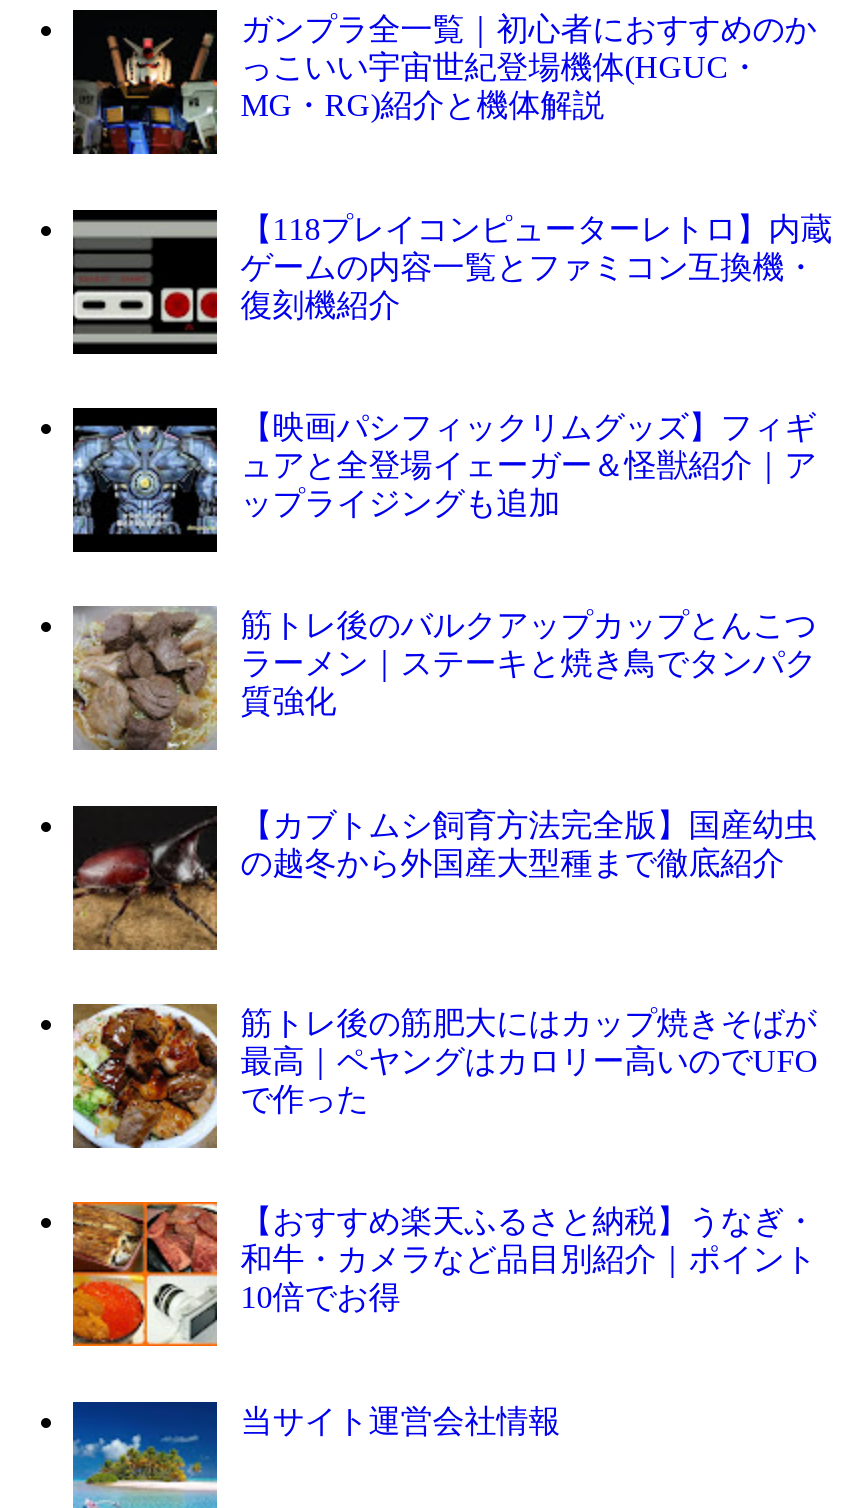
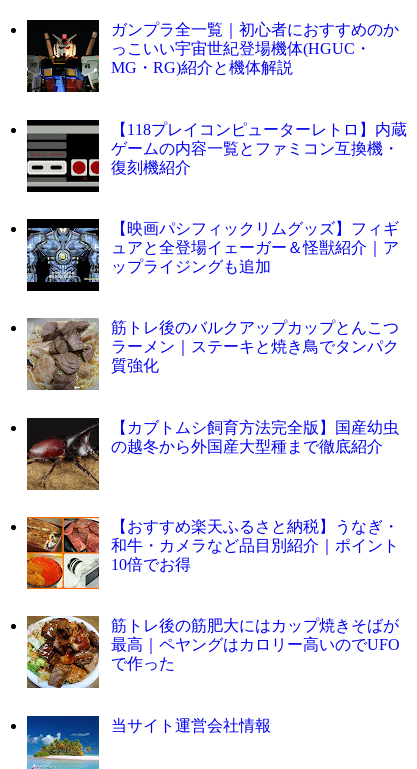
moved [71,1002,819,1148] -> [26,615,400,689]: [image] | 筋トレ後の筋肥大にはカップ焼きそばが | 最高｜ペヤングはカロリー高いのでUFO | で作った
moved [69,1200,817,1348] -> [25,516,399,590]: [image] | 【おすすめ楽天ふるさと納税】うなぎ・ | 和牛・カメラなど品目別紹介｜ポイント | 10倍でお得

